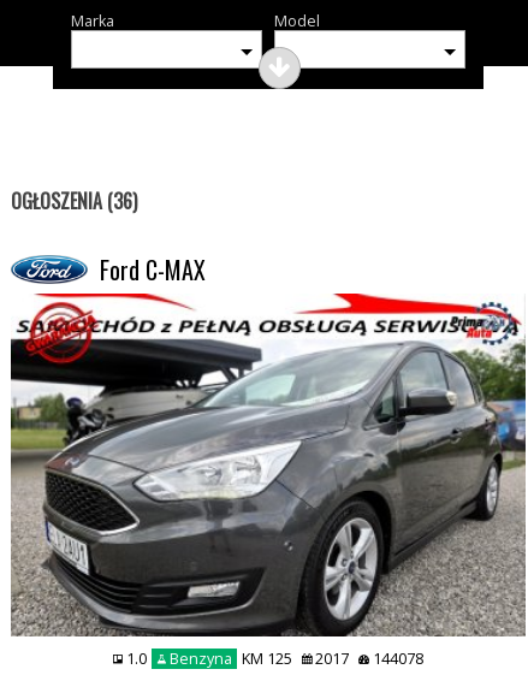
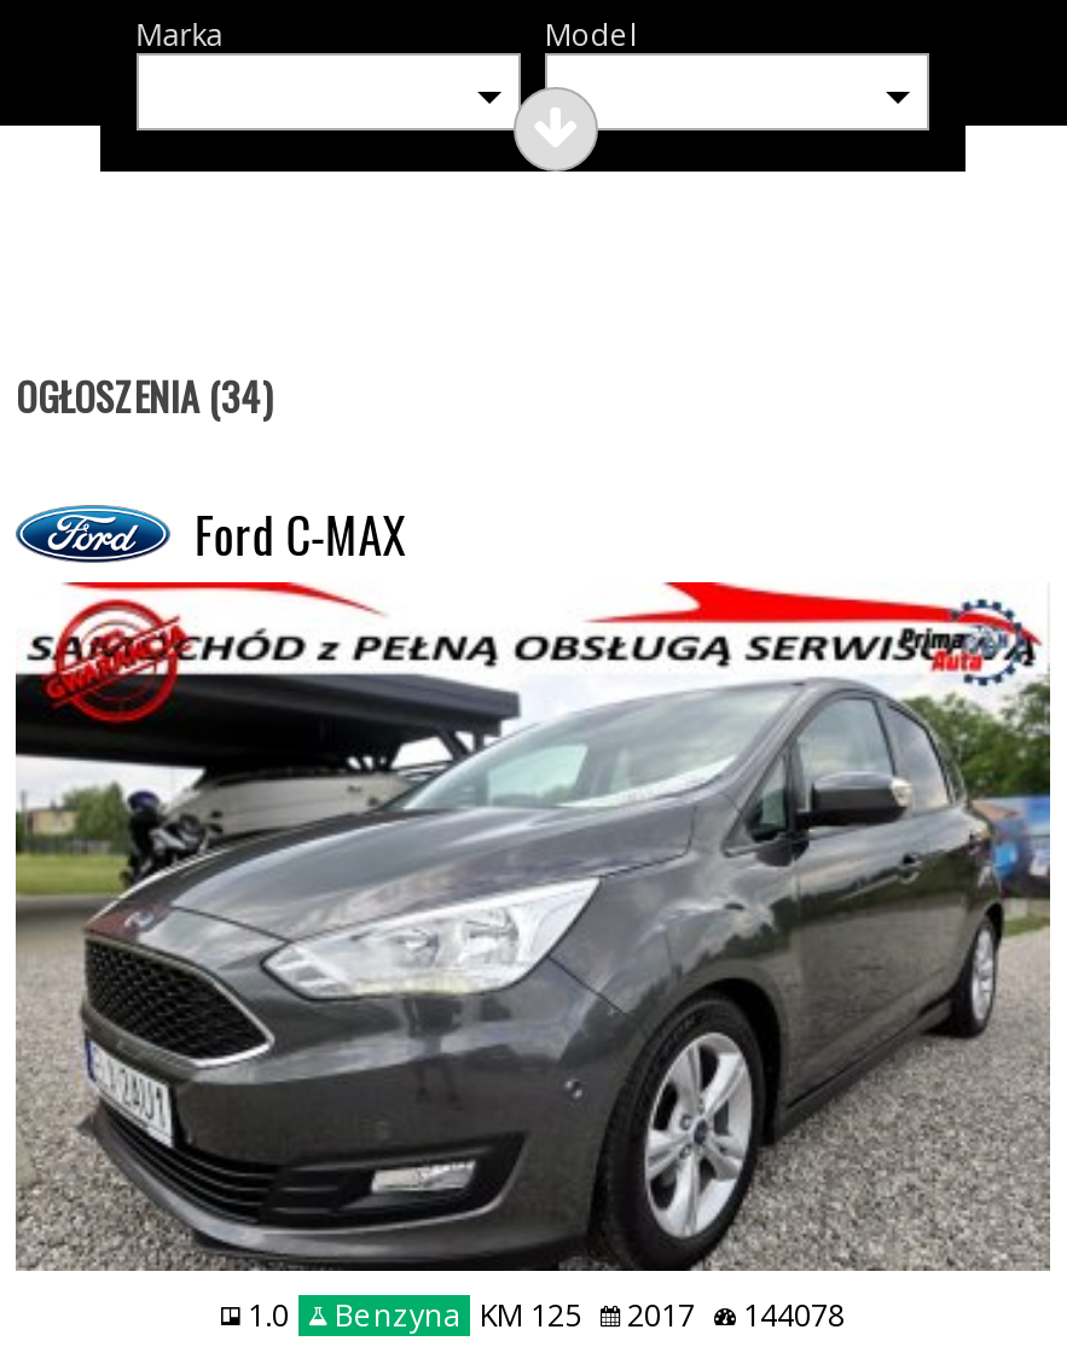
[11,186,137,215] OGŁOSZENIA (36) -> [16,367,272,425] OGŁOSZENIA (34)

